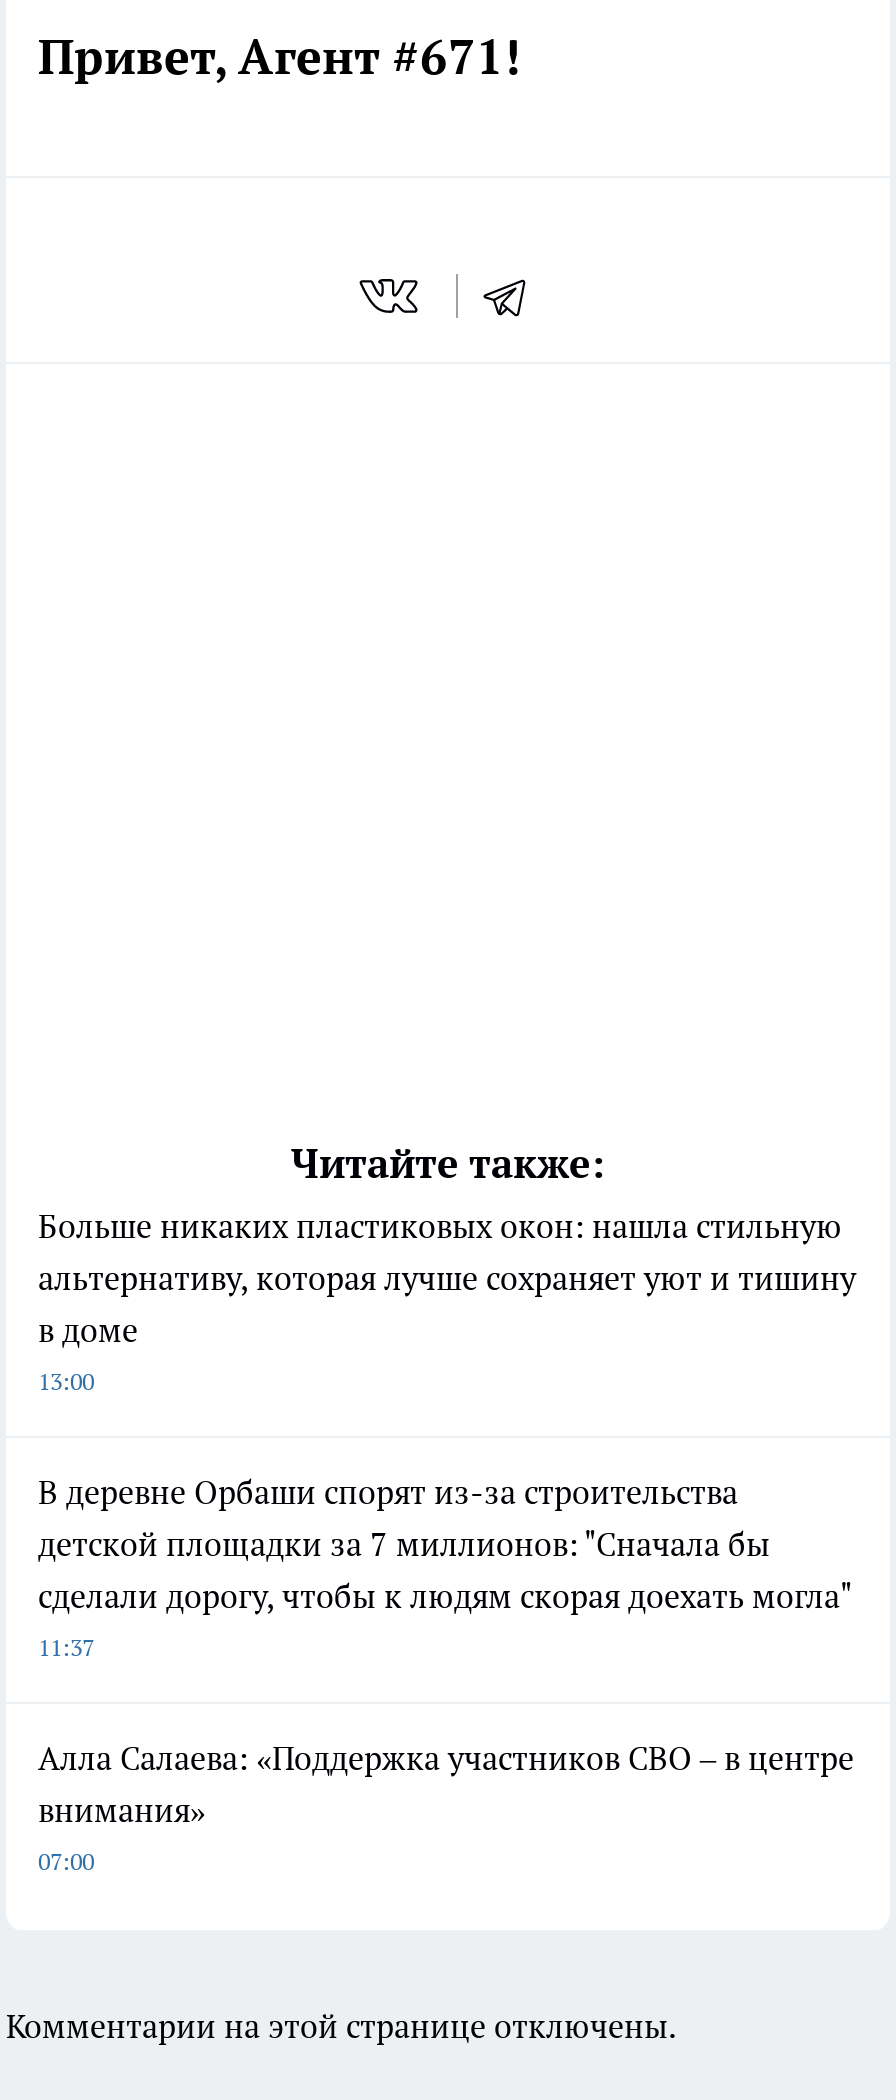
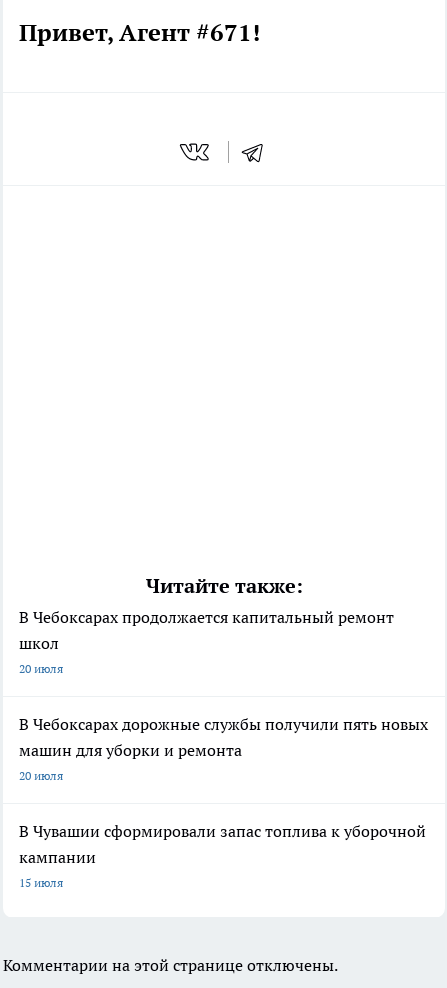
[38,1205,856,1395] Больше никаких пластиковых окон: нашла стильную | альтернативу, которая лучше сохраняет уют и тишину | в доме | 13:00 -> [19,607,394,676] В Чебоксарах продолжается капитальный ремонт | школ | 20 июля
[38,1471,852,1661] В деревне Орбаши спорят из-за строительства | детской площадки за 7 миллионов: "Сначала бы | сделали дорогу, чтобы к людям скорая доехать могла" | 11:37 -> [19,714,428,783] В Чебоксарах дорожные службы получили пять новых | машин для уборки и ремонта | 20 июля
[38,1737,854,1875] Алла Салаева: «Поддержка участников СВО – в центре | внимания» | 07:00 -> [19,821,426,890] В Чувашии сформировали запас топлива к уборочной | кампании | 15 июля

